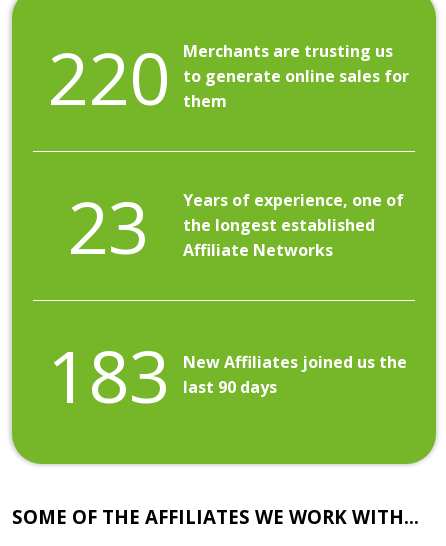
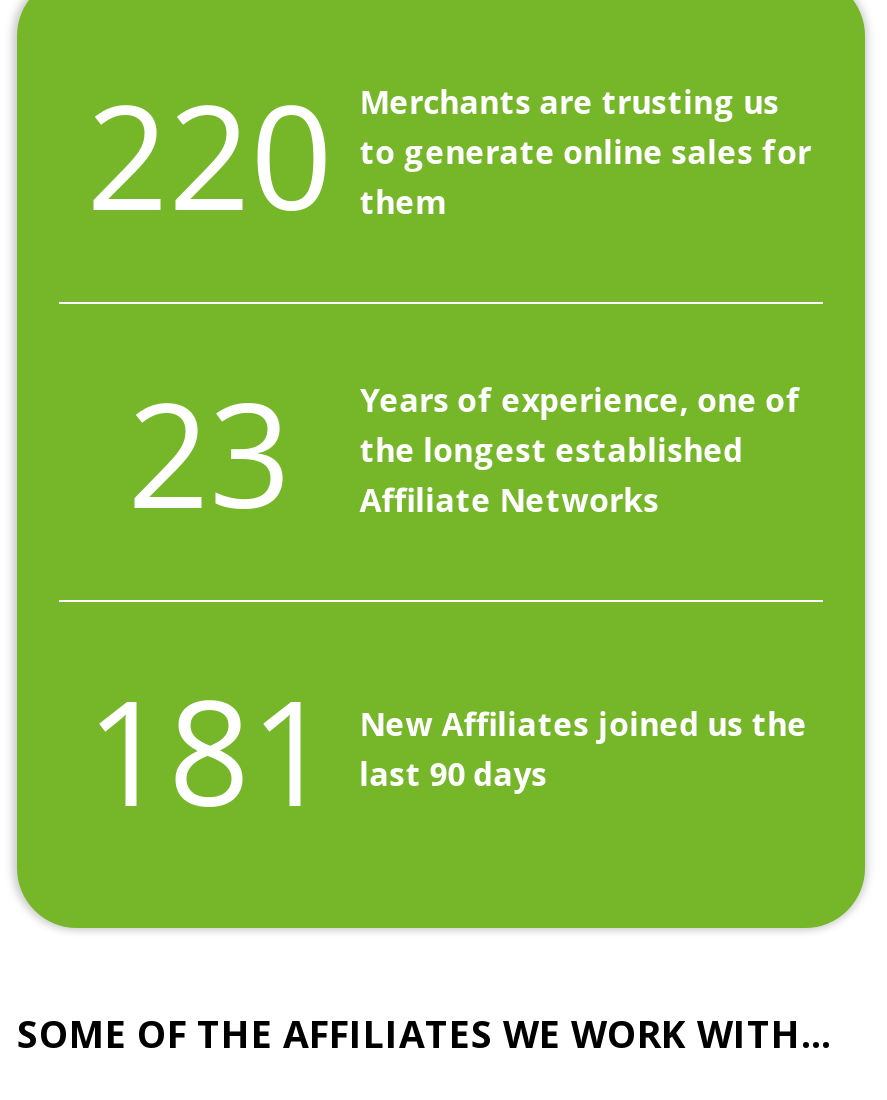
[47,326,407,424] 183 New Affiliates joined us the last 90 days -> [86,651,807,847] 181 New Affiliates joined us the last 90 days

